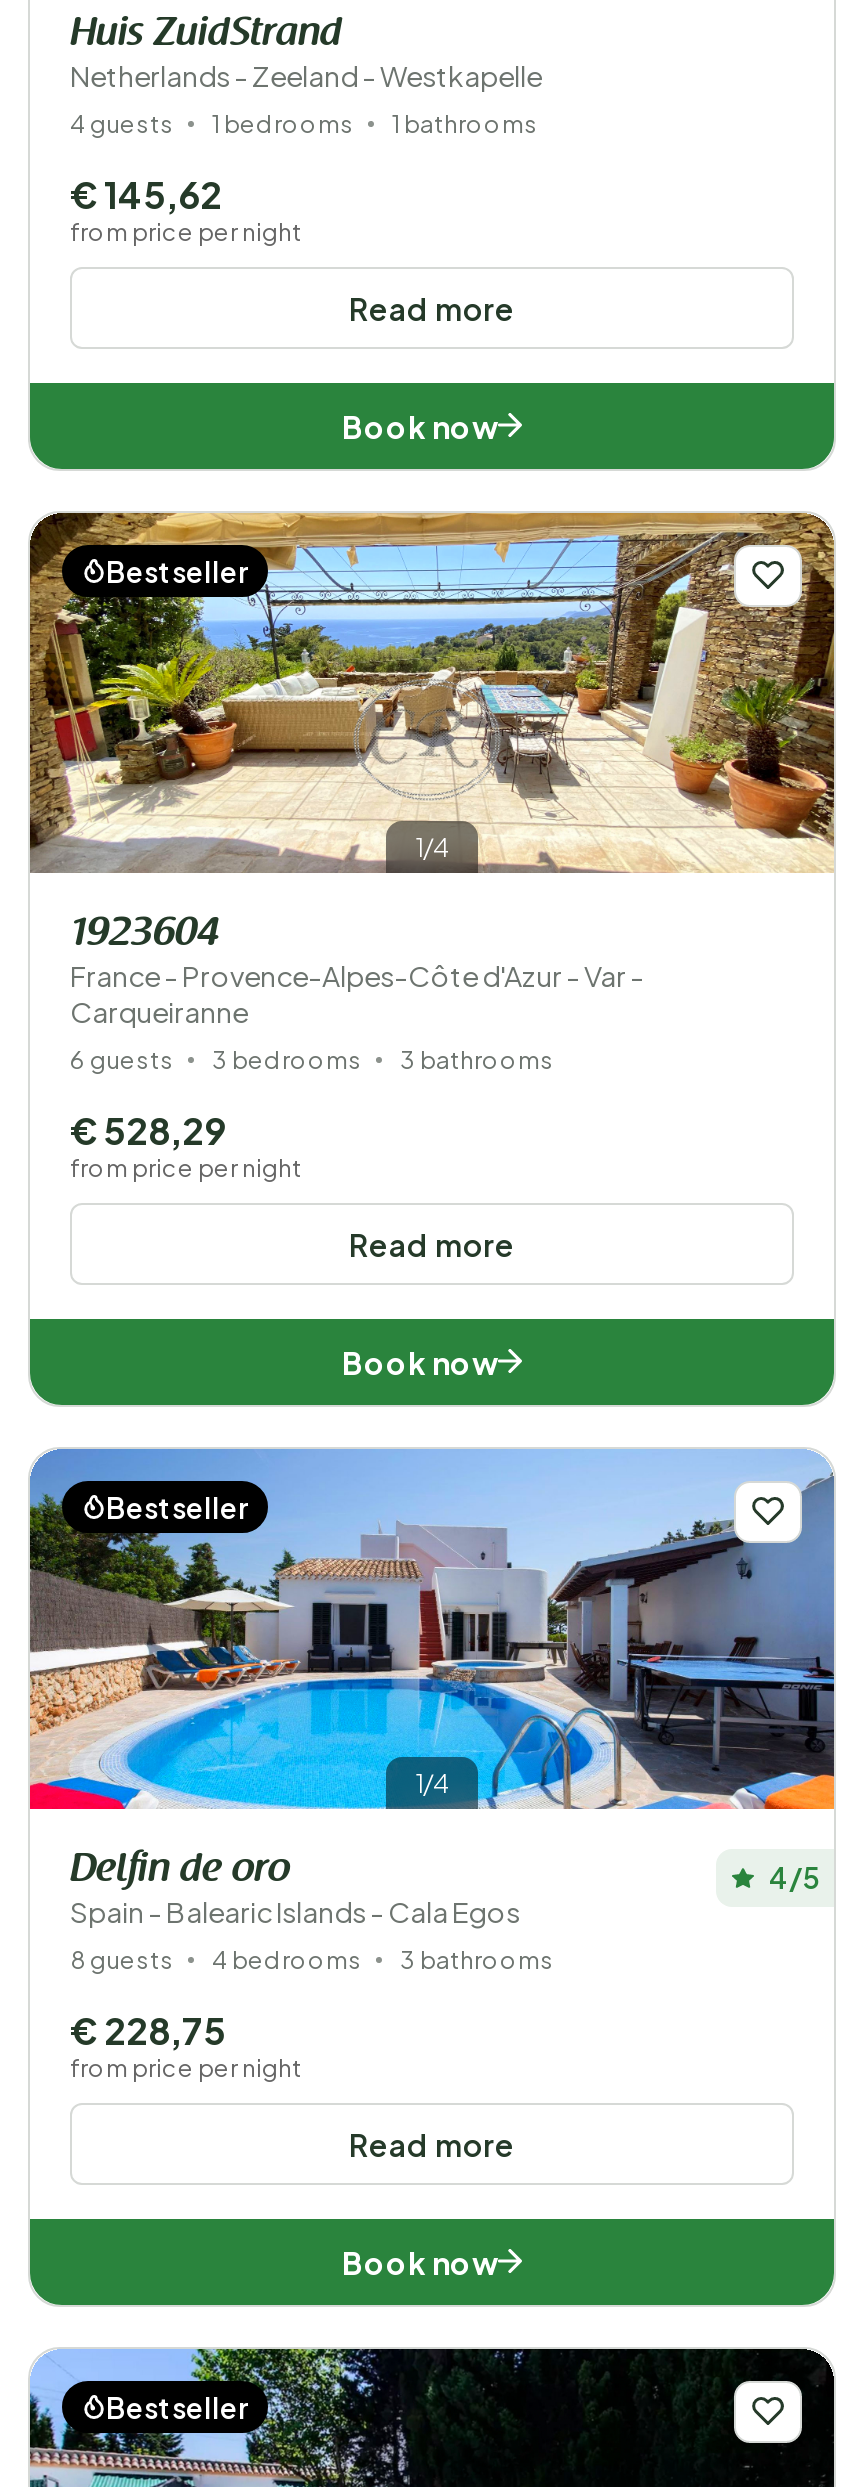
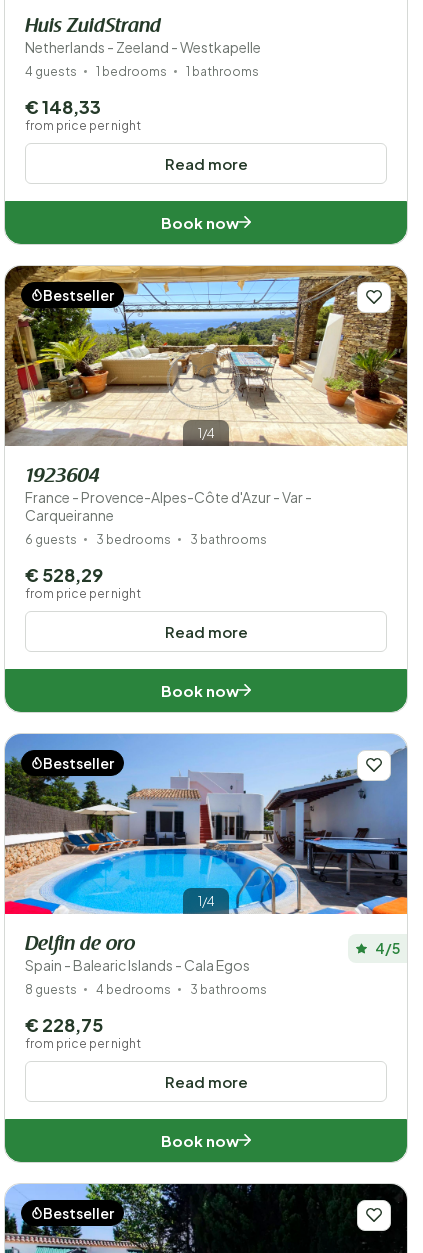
[70,170,222,216] € 145,62 -> [25,95,101,118] € 148,33

